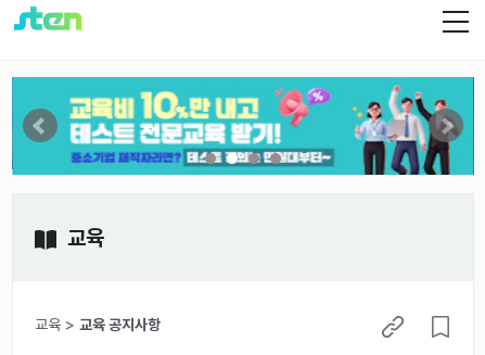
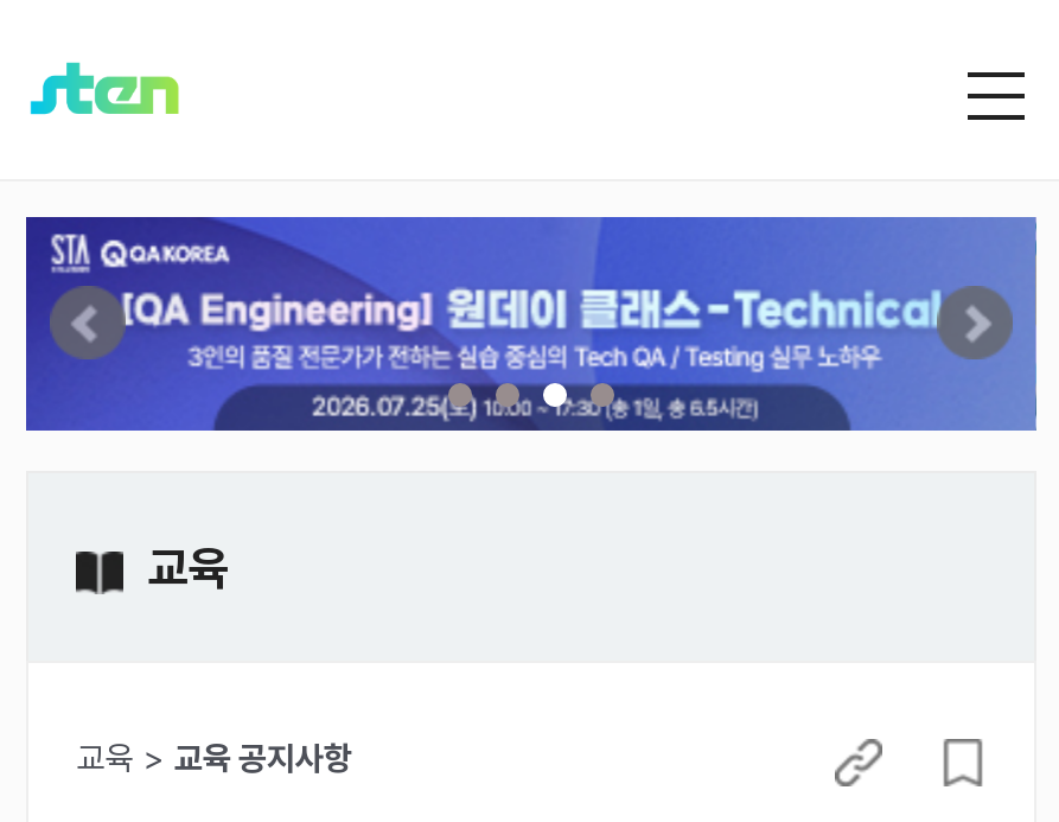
[11,76,474,176] [image] -> [24,215,1039,433] [image]

